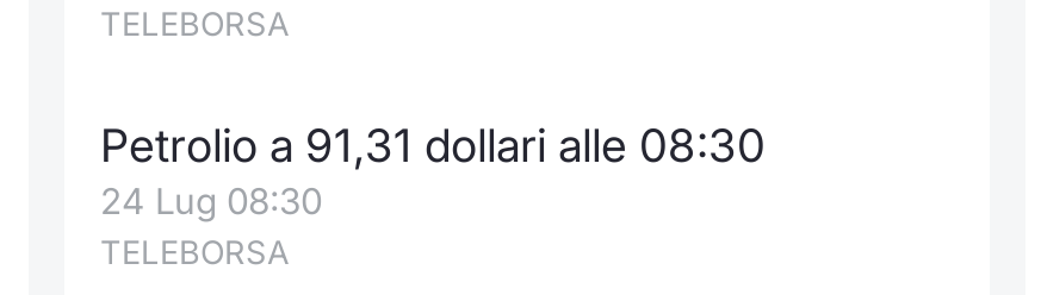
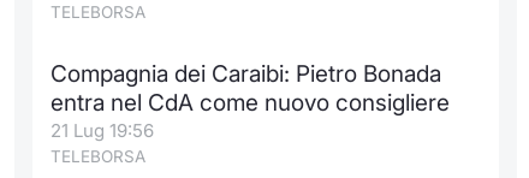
[100,119,766,224] Petrolio a 91,31 dollari alle 08:30 | 24 Lug 08:30 -> [50,60,450,142] Compagnia dei Caraibi: Pietro Bonada | entra nel CdA come nuovo consigliere | 21 Lug 19:56

